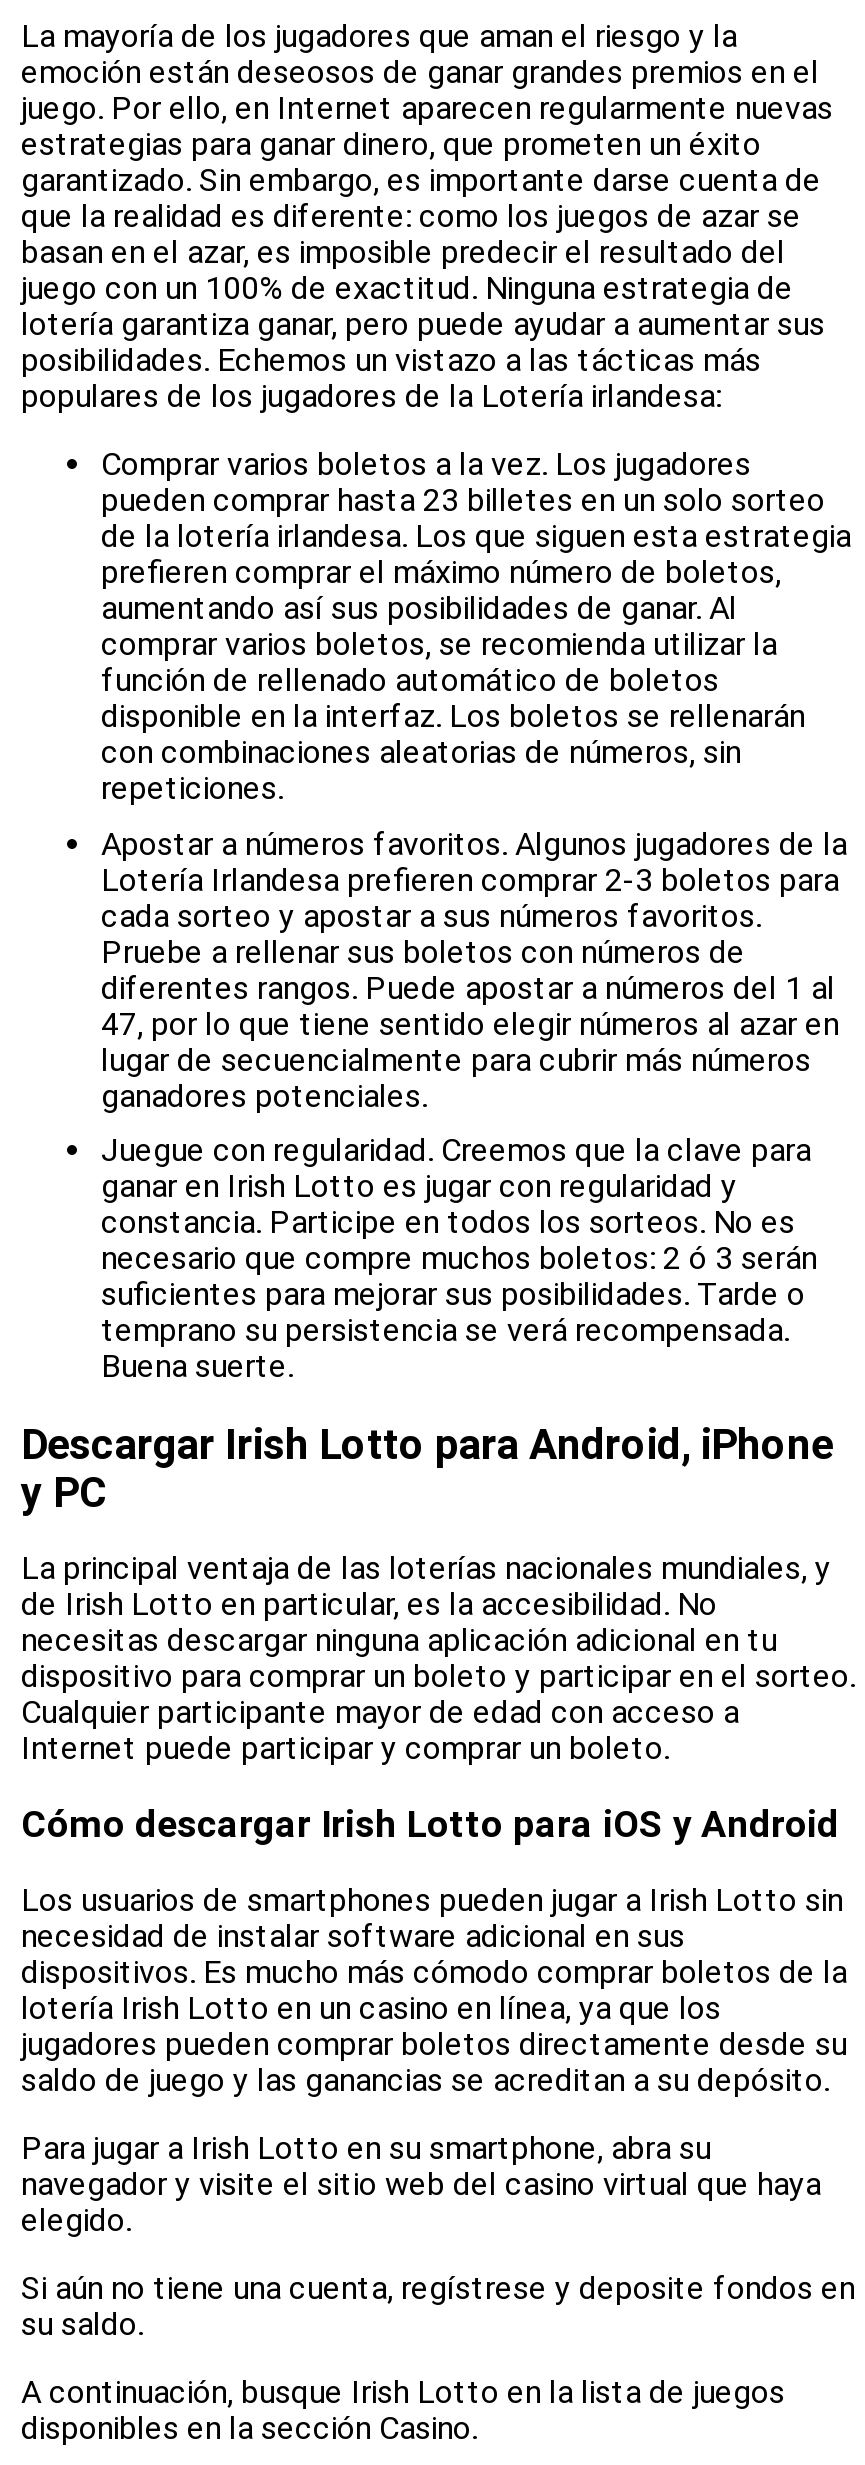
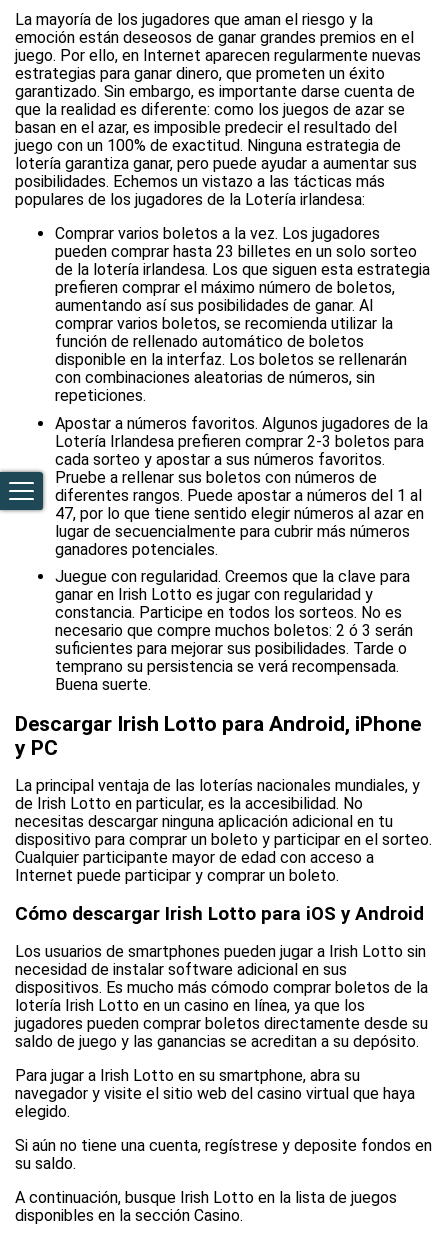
none -> [3,469,46,513] [image]

